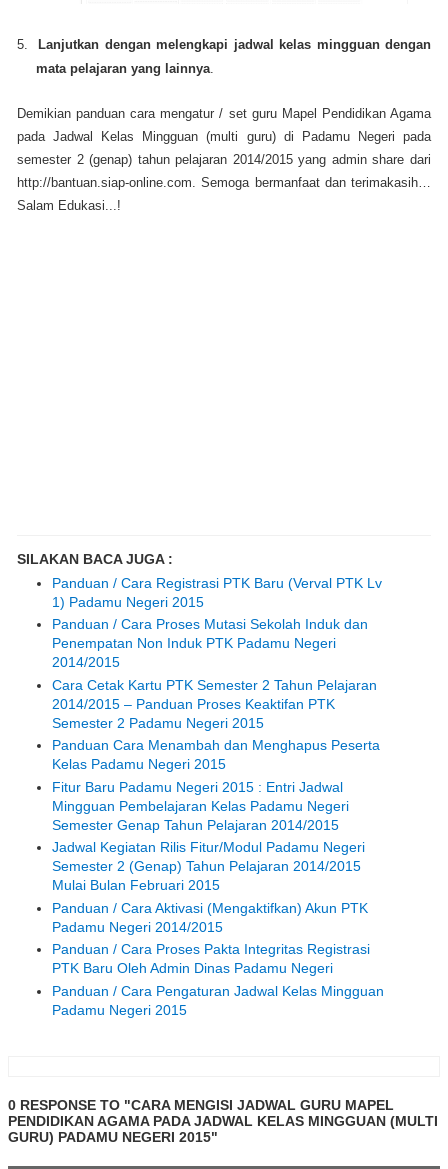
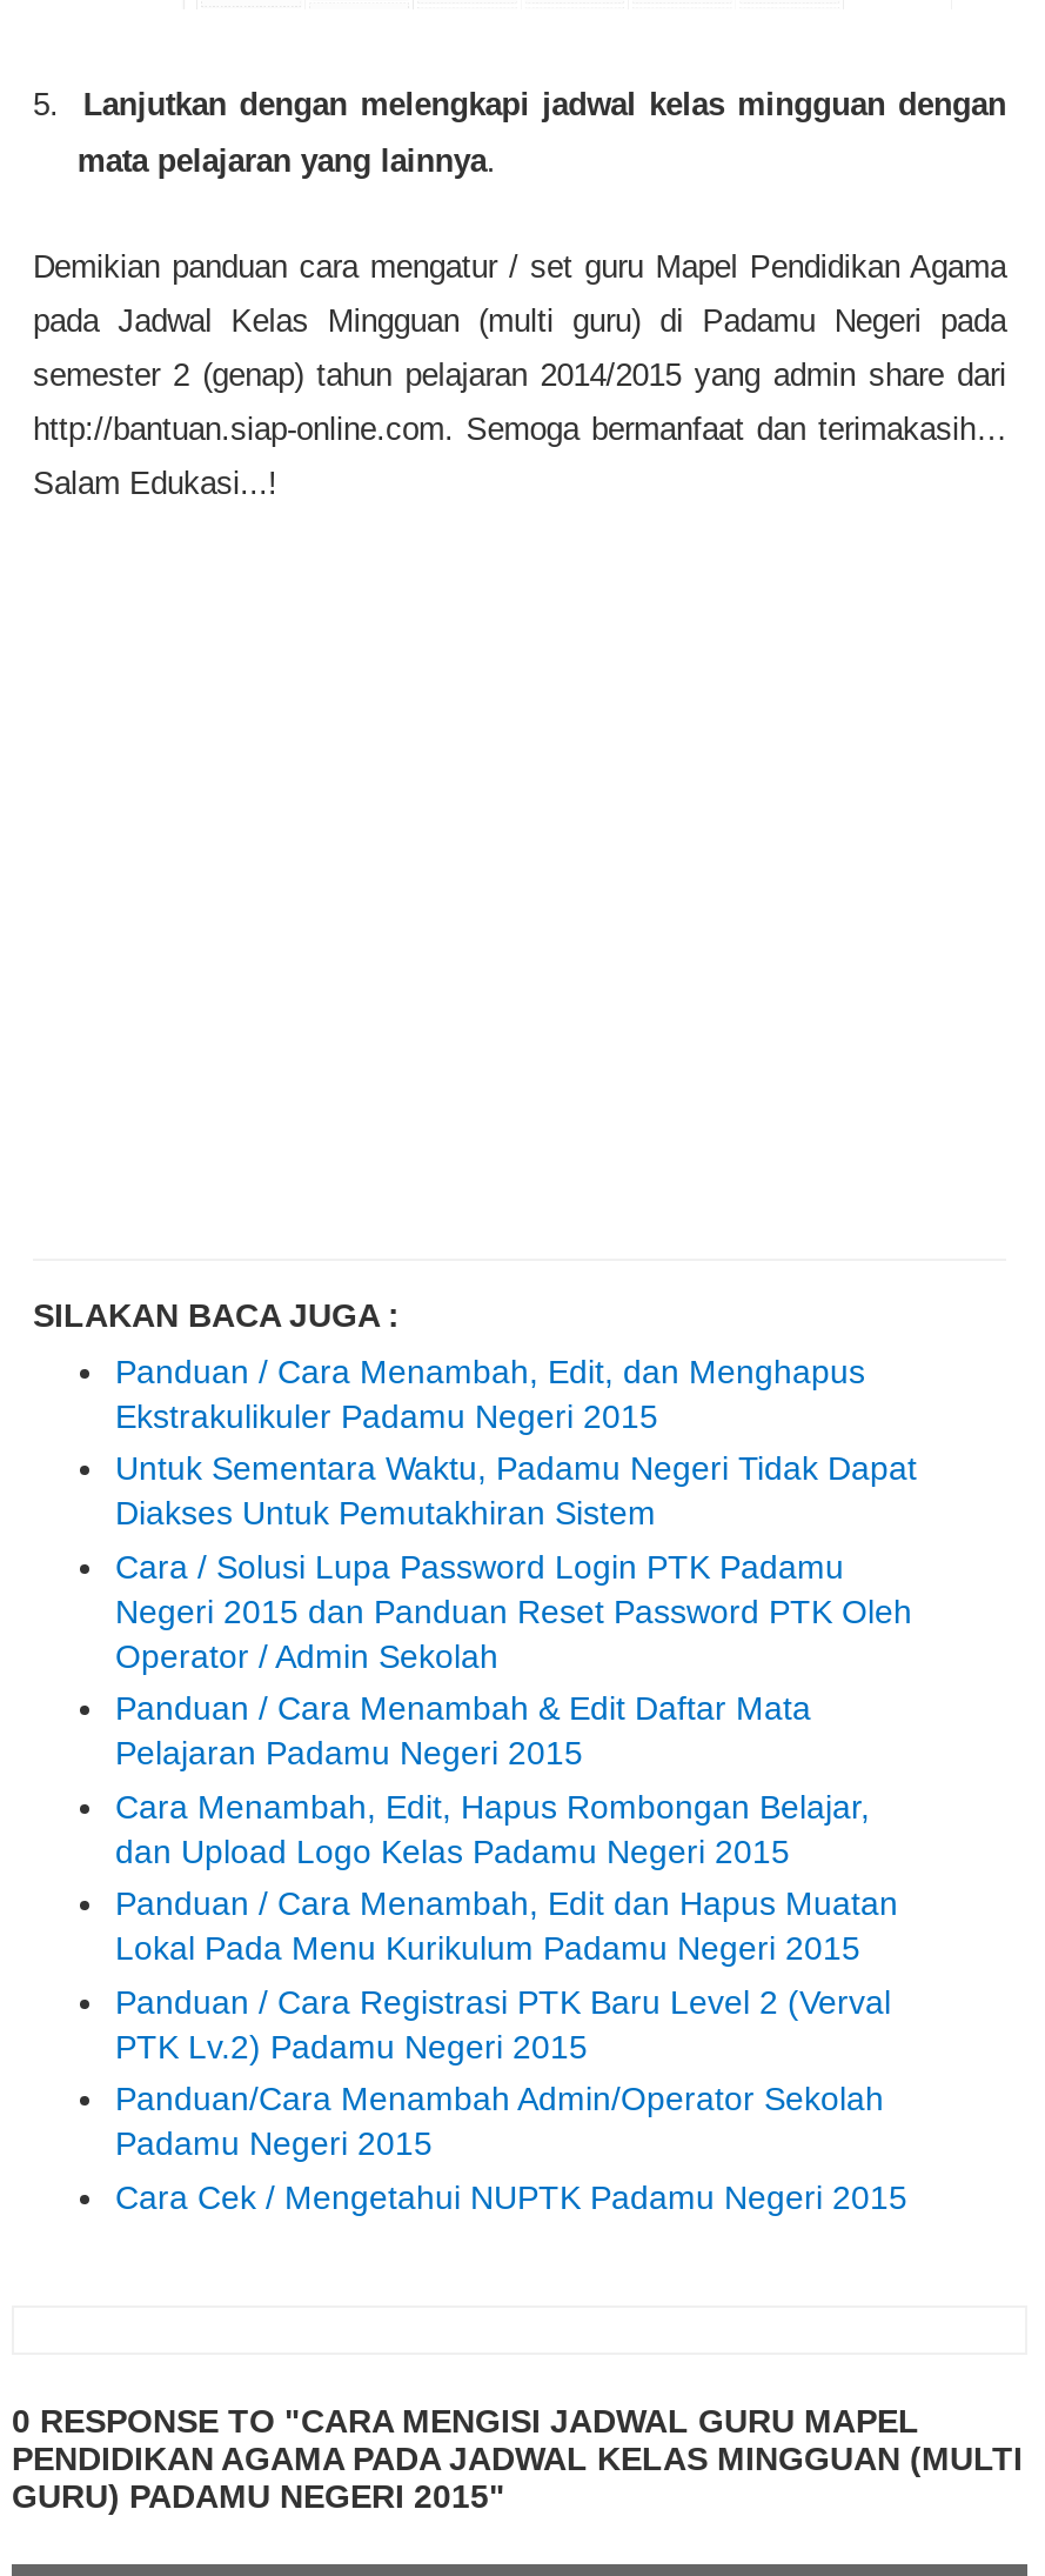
[52,575,384,999] Panduan / Cara Registrasi PTK Baru (Verval PTK Lv | 1) Padamu Negeri 2015 | Panduan / Cara Proses Mutasi Sekolah Induk dan | Penempatan Non Induk PTK Padamu Negeri | 2014/2015 | Cara Cetak Kartu PTK Semester 2 Tahun Pelajaran | 2014/2015 – Panduan Proses Keaktifan PTK | Semester 2 Padamu Negeri 2015 | Panduan Cara Menambah dan Menghapus Peserta | Kelas Padamu Negeri 2015 | Fitur Baru Padamu Negeri 2015 : Entri Jadwal | Mingguan Pembelajaran Kelas Padamu Negeri | Semester Genap Tahun Pelajaran 2014/2015 | Jadwal Kegiatan Rilis Fitur/Modul Padamu Negeri | Semester 2 (Genap) Tahun Pelajaran 2014/2015 | Mulai Bulan Februari 2015 | Panduan / Cara Aktivasi (Mengaktifkan) Akun PTK | Padamu Negeri 2014/2015 | Panduan / Cara Proses Pakta Integritas Registrasi | PTK Baru Oleh Admin Dinas Padamu Negeri | Panduan / Cara Pengaturan Jadwal Kelas Mingguan -> [115,1353,917,2118] Panduan / Cara Menambah, Edit, dan Menghapus | Ekstrakulikuler Padamu Negeri 2015 | Untuk Sementara Waktu, Padamu Negeri Tidak Dapat | Diakses Untuk Pemutakhiran Sistem | Cara / Solusi Lupa Password Login PTK Padamu | Negeri 2015 dan Panduan Reset Password PTK Oleh | Operator / Admin Sekolah | Panduan / Cara Menambah & Edit Daftar Mata | Pelajaran Padamu Negeri 2015 | Cara Menambah, Edit, Hapus Rombongan Belajar, | dan Upload Logo Kelas Padamu Negeri 2015 | Panduan / Cara Menambah, Edit dan Hapus Muatan | Lokal Pada Menu Kurikulum Padamu Negeri 2015 | Panduan / Cara Registrasi PTK Baru Level 2 (Verval | PTK Lv.2) Padamu Negeri 2015 | Panduan/Cara Menambah Admin/Operator Sekolah
moved [52,1002,187,1018] -> [115,2125,433,2163]: Padamu Negeri 2015
none -> [115,2178,907,2216] Cara Cek / Mengetahui NUPTK Padamu Negeri 2015

